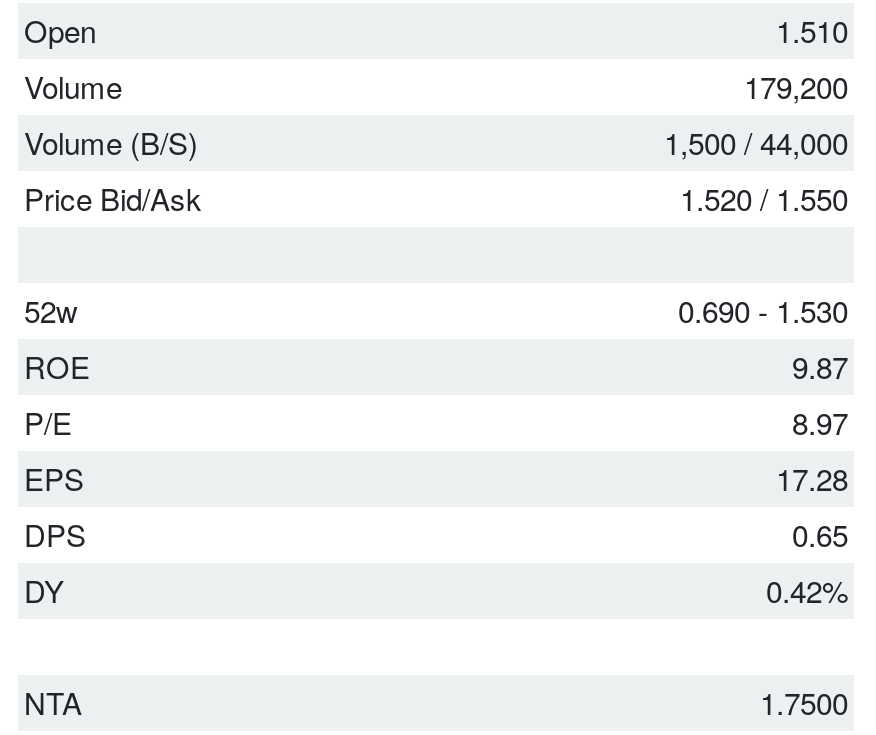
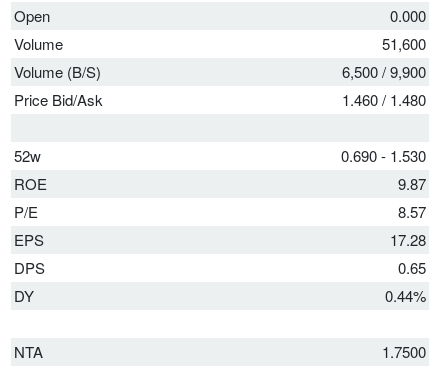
[776,9,848,51] 1.510 -> [390,5,426,26] 0.000
[744,65,848,107] 179,200 -> [382,33,426,54] 51,600
[664,121,848,163] 1,500 / 44,000 -> [342,61,426,82] 6,500 / 9,900
[680,177,848,219] 1.520 / 1.550 -> [342,89,426,110] 1.460 / 1.480
[792,401,848,443] 8.97 -> [398,201,426,222] 8.57
[766,569,848,611] 0.42% -> [385,285,426,306] 0.44%

